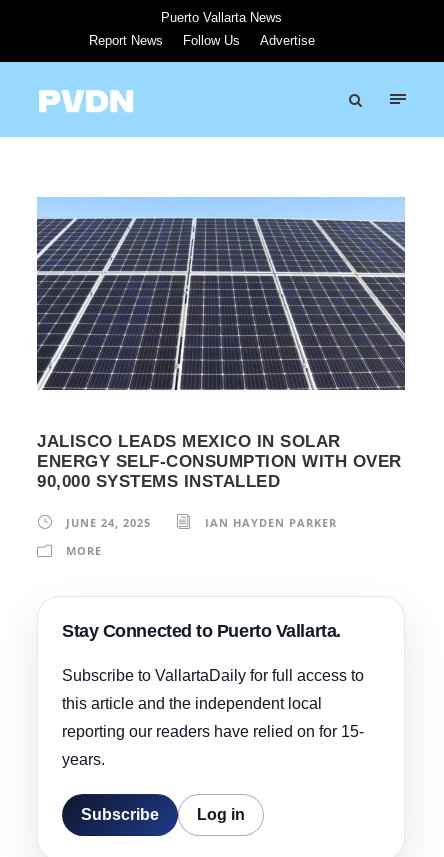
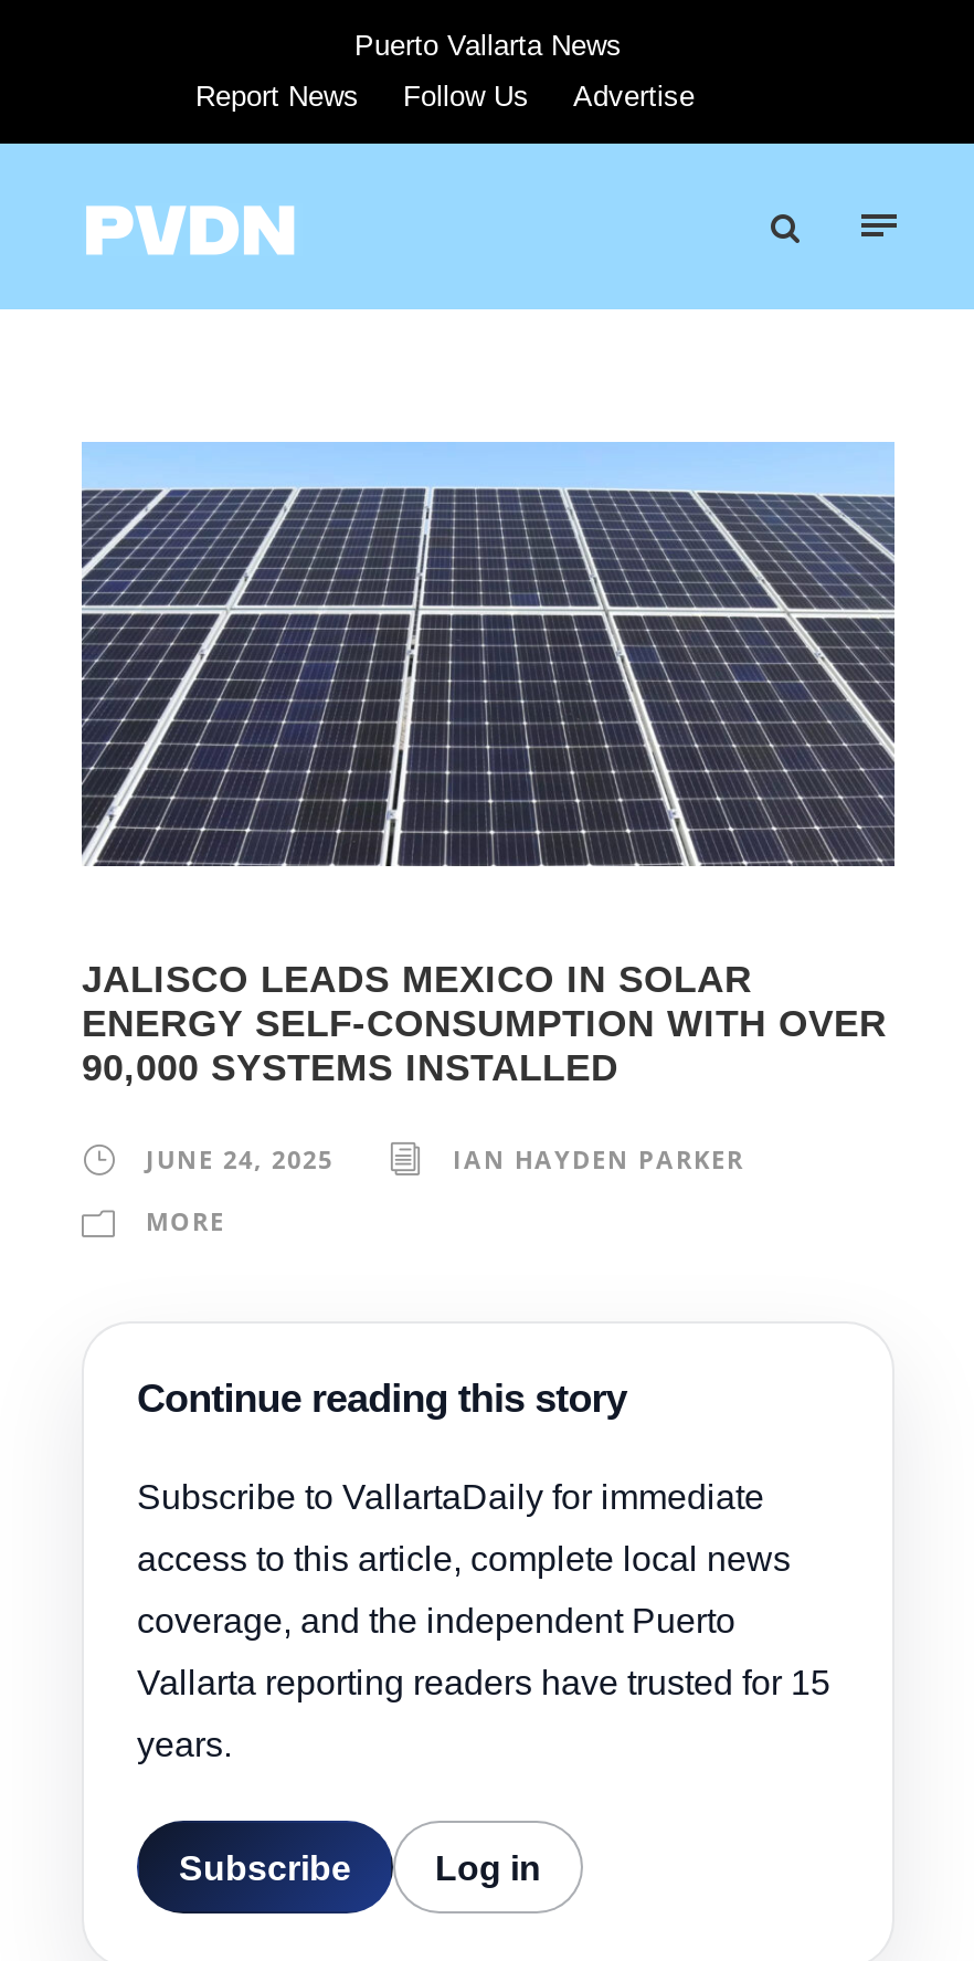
[62,621,364,740] Stay Connected to Puerto Vallarta. | Subscribe to VallartaDaily for full access to | this article and the independent local | reporting our readers have relied on for 15- -> [137,1377,830,1702] Continue reading this story | Subscribe to VallartaDaily for immediate | access to this article, complete local news | coverage, and the independent Puerto | Vallarta reporting readers have trusted for 15

